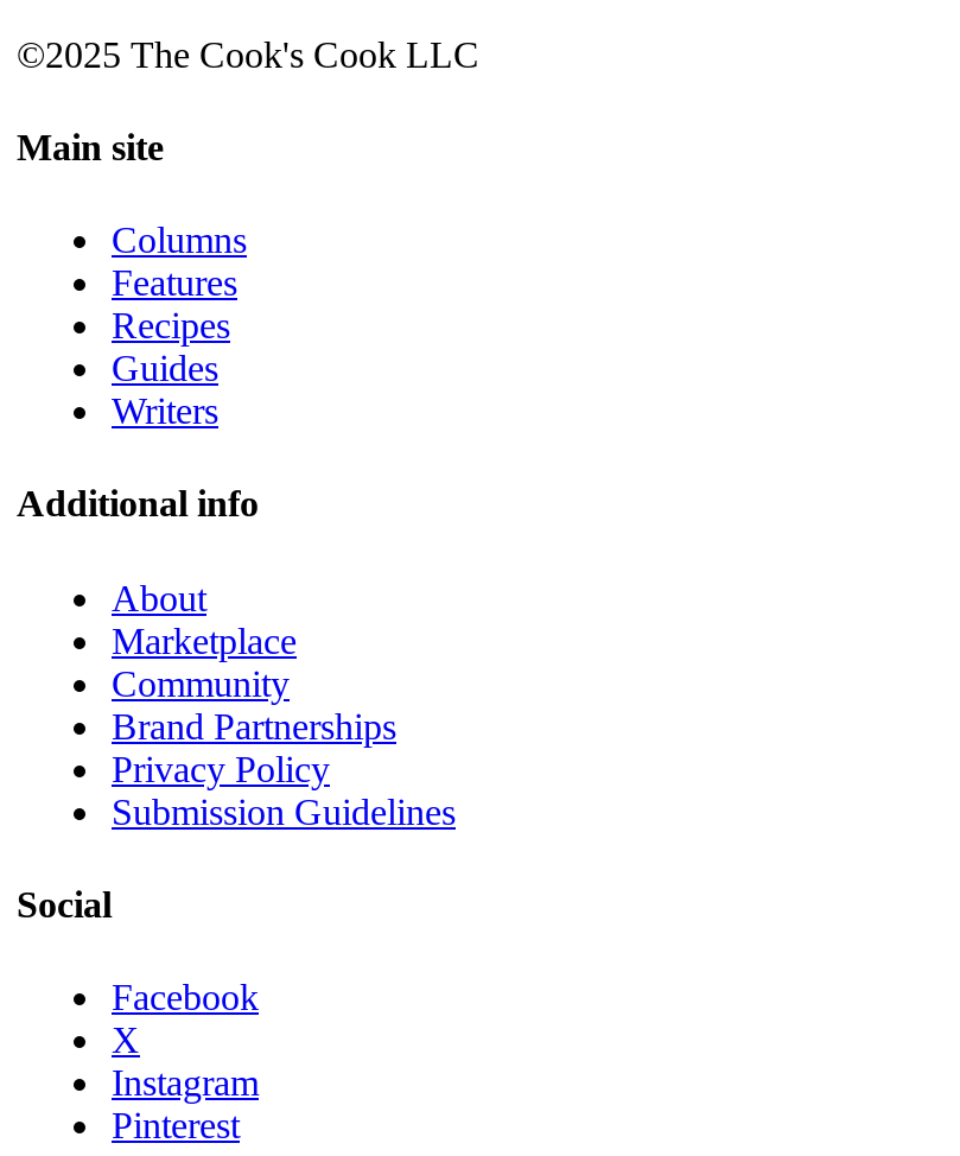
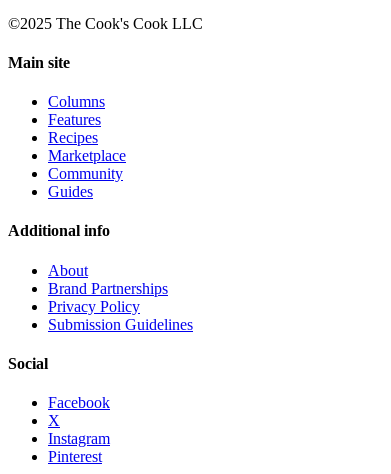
moved [17,348,259,617] -> [8,183,110,279]: Guides | Additional info | About
[112,390,218,431] Writers -> none
moved [112,620,297,703] -> [48,147,126,182]: Marketplace | Community

